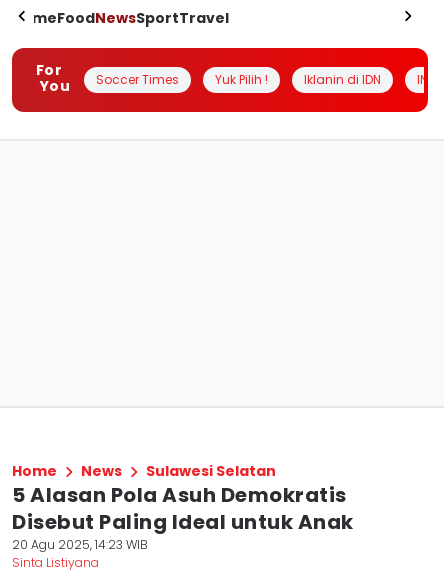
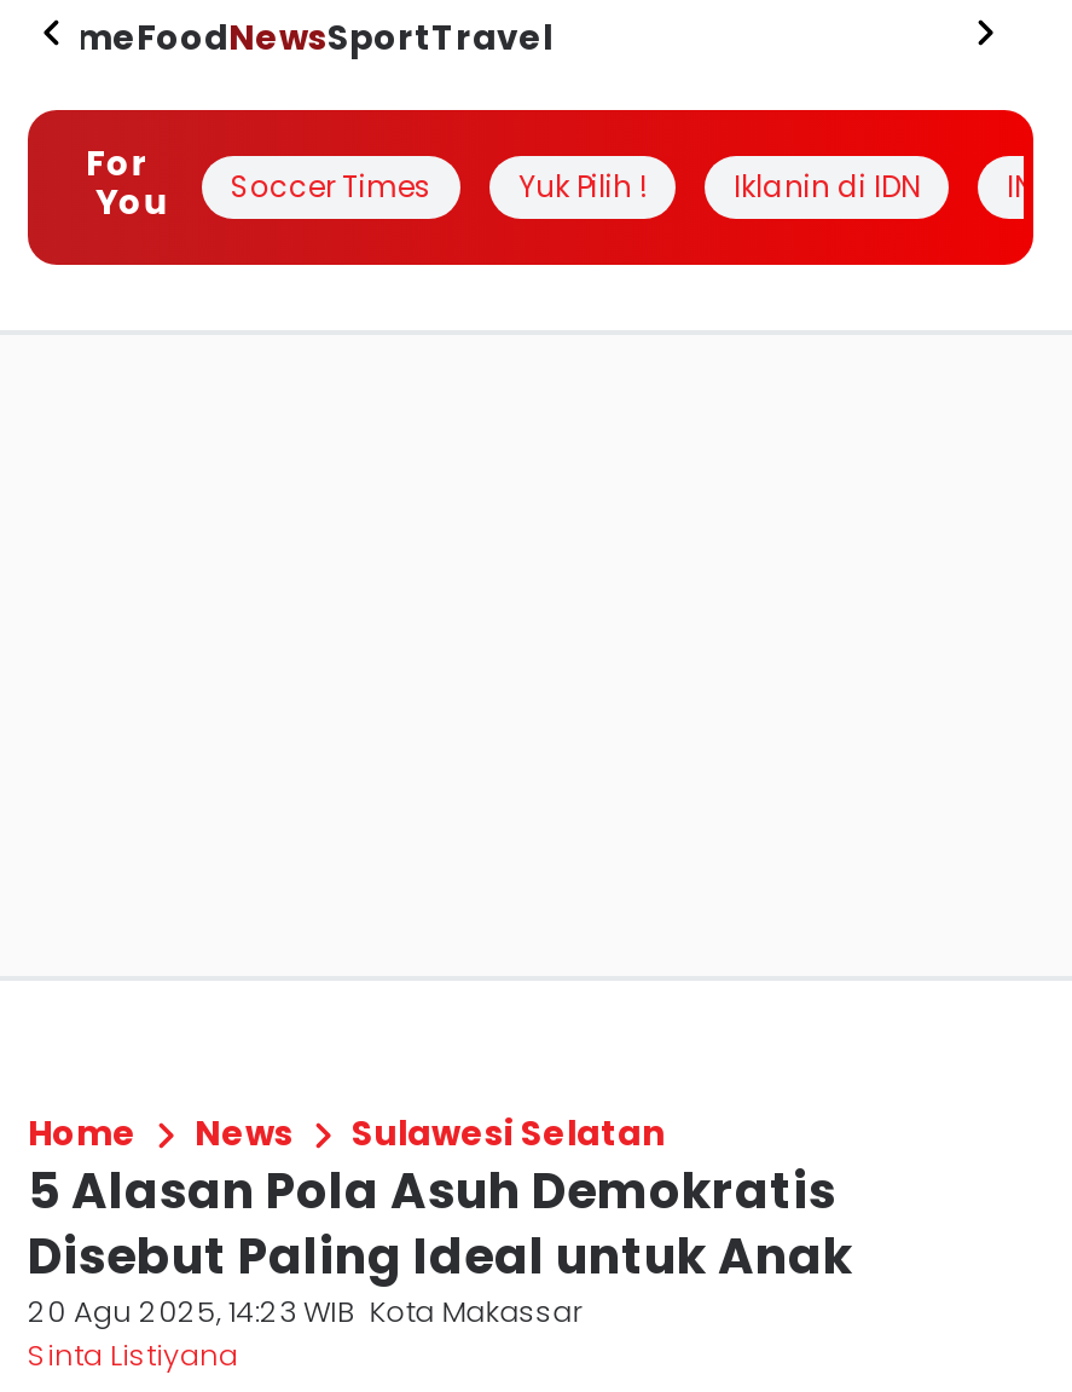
[12,536,148,553] 20 Agu 2025, 14:23 WIB -> [28,1290,582,1332] 20 Agu 2025, 14:23 WIB Kota Makassar

